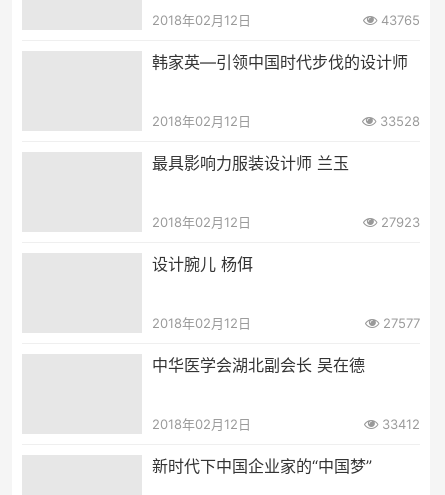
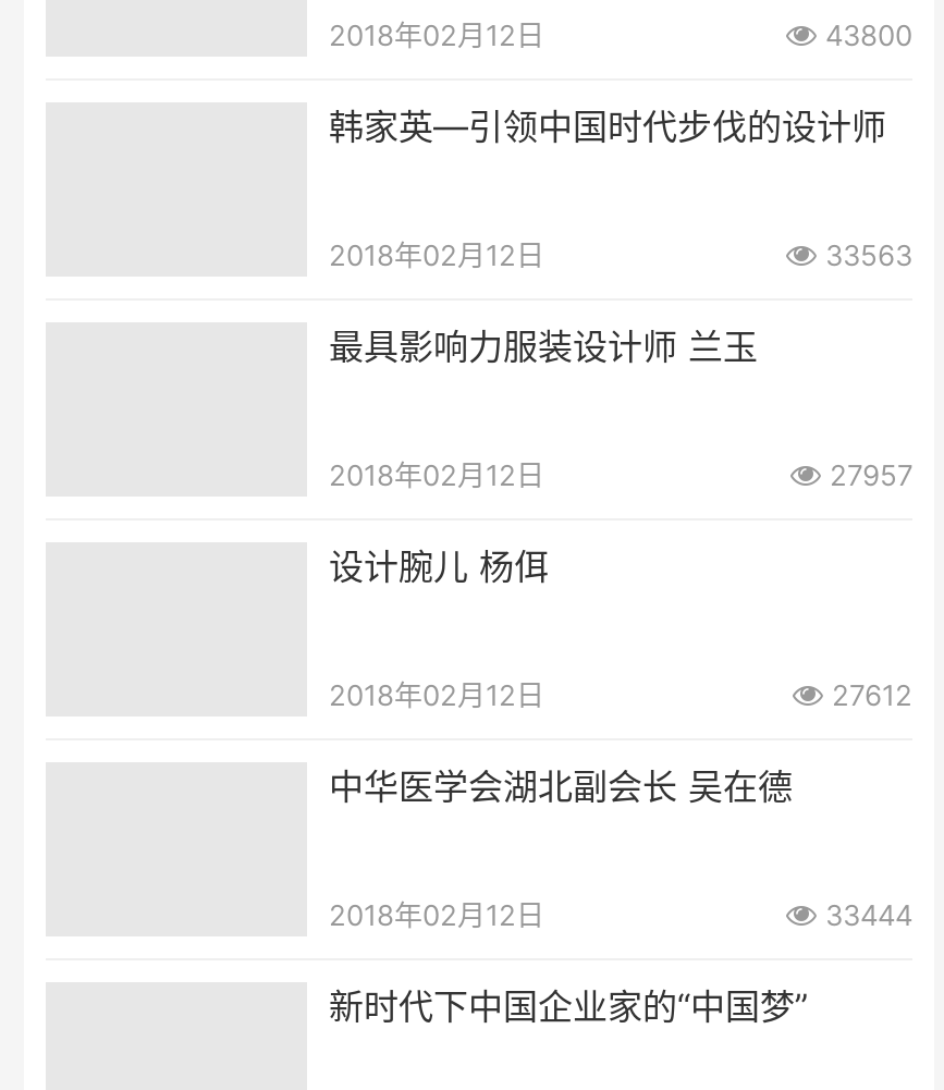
[381,12,420,28] 43765 -> [825,18,912,53] 43800
[380,113,420,129] 33528 -> [825,238,912,273] 33563
[381,214,420,230] 27923 -> [830,458,912,493] 27957
[383,315,420,331] 27577 -> [832,678,912,713] 27612
[382,416,420,432] 33412 -> [825,898,912,933] 33444

